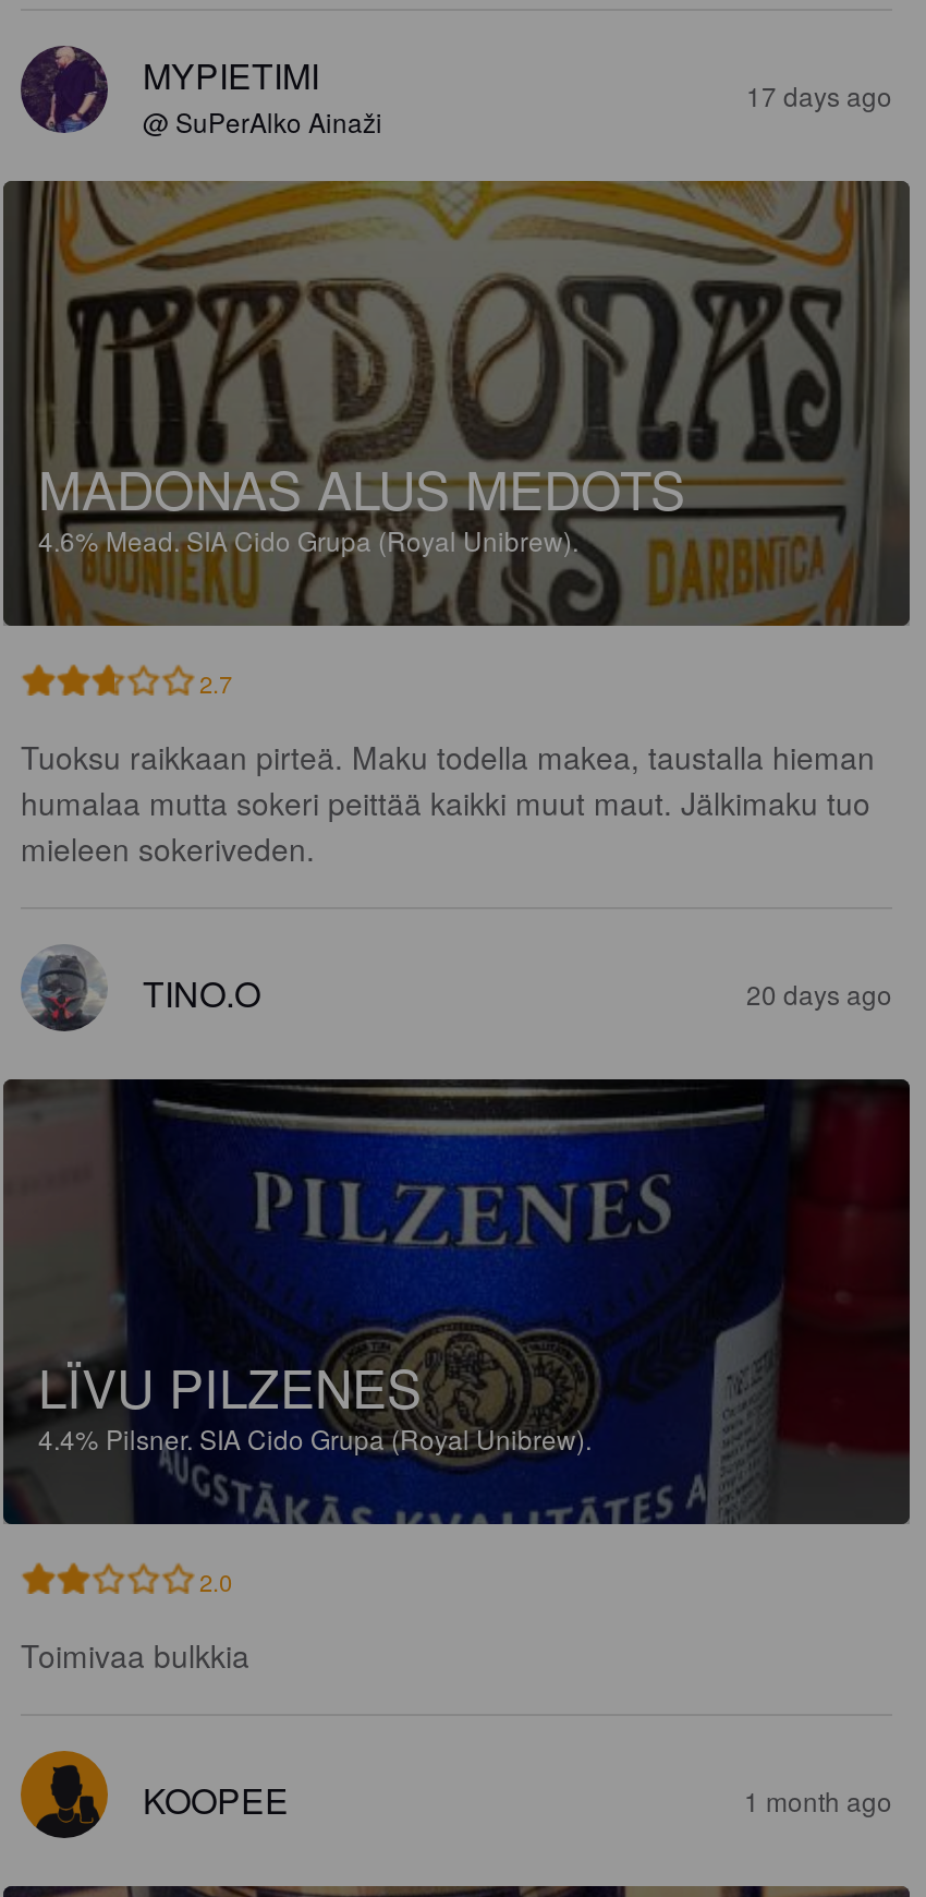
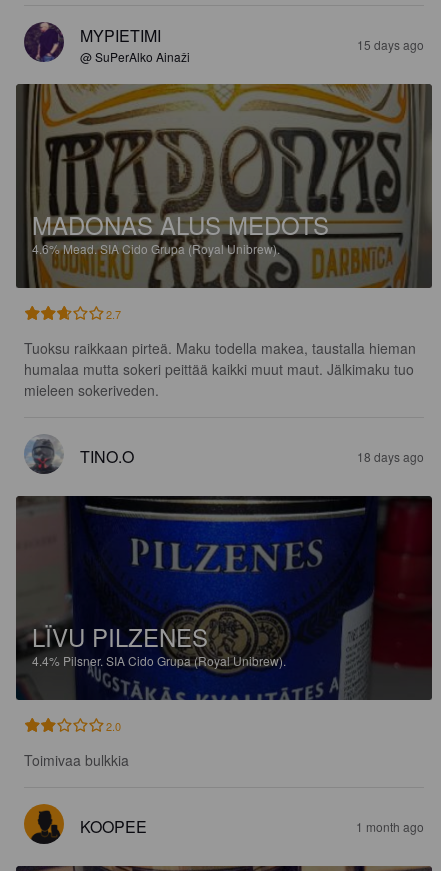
[746,76,892,113] 17 days ago -> [357,36,424,53] 15 days ago
[746,974,892,1011] 20 days ago -> [357,448,424,465] 18 days ago

